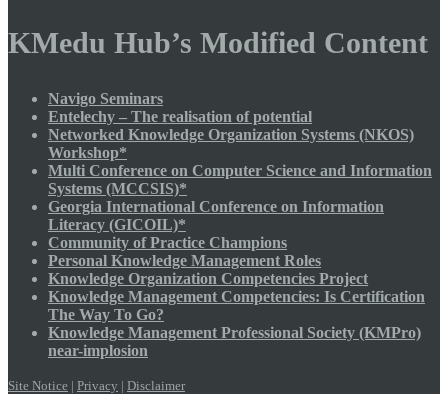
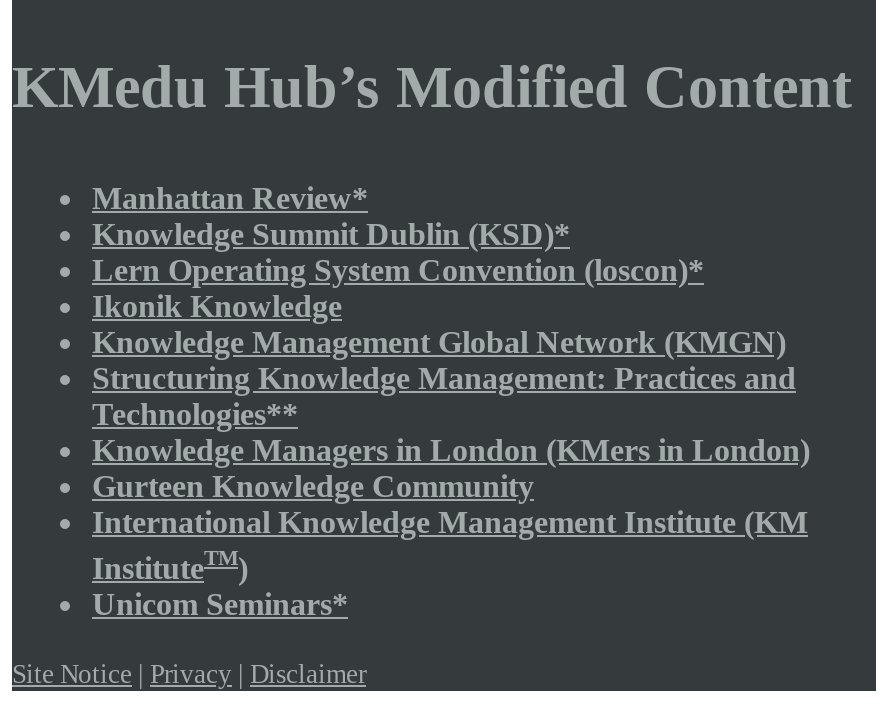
[48,90,432,359] Navigo Seminars | Entelechy – The realisation of potential | Networked Knowledge Organization Systems (NKOS) | Workshop* | Multi Conference on Computer Science and Information | Systems (MCCSIS)* | Georgia International Conference on Information | Literacy (GICOIL)* | Community of Practice Champions | Personal Knowledge Management Roles | Knowledge Organization Competencies Project | Knowledge Management Competencies: Is Certification | The Way To Go? | Knowledge Management Professional Society (KMPro) | near-implosion -> [92,182,810,620] Manhattan Review* | Knowledge Summit Dublin (KSD)* | Lern Operating System Convention (loscon)* | Ikonik Knowledge | Knowledge Management Global Network (KMGN) | Structuring Knowledge Management: Practices and | Technologies** | Knowledge Managers in London (KMers in London) | Gurteen Knowledge Community | International Knowledge Management Institute (KM | InstituteTM) | Unicom Seminars*

